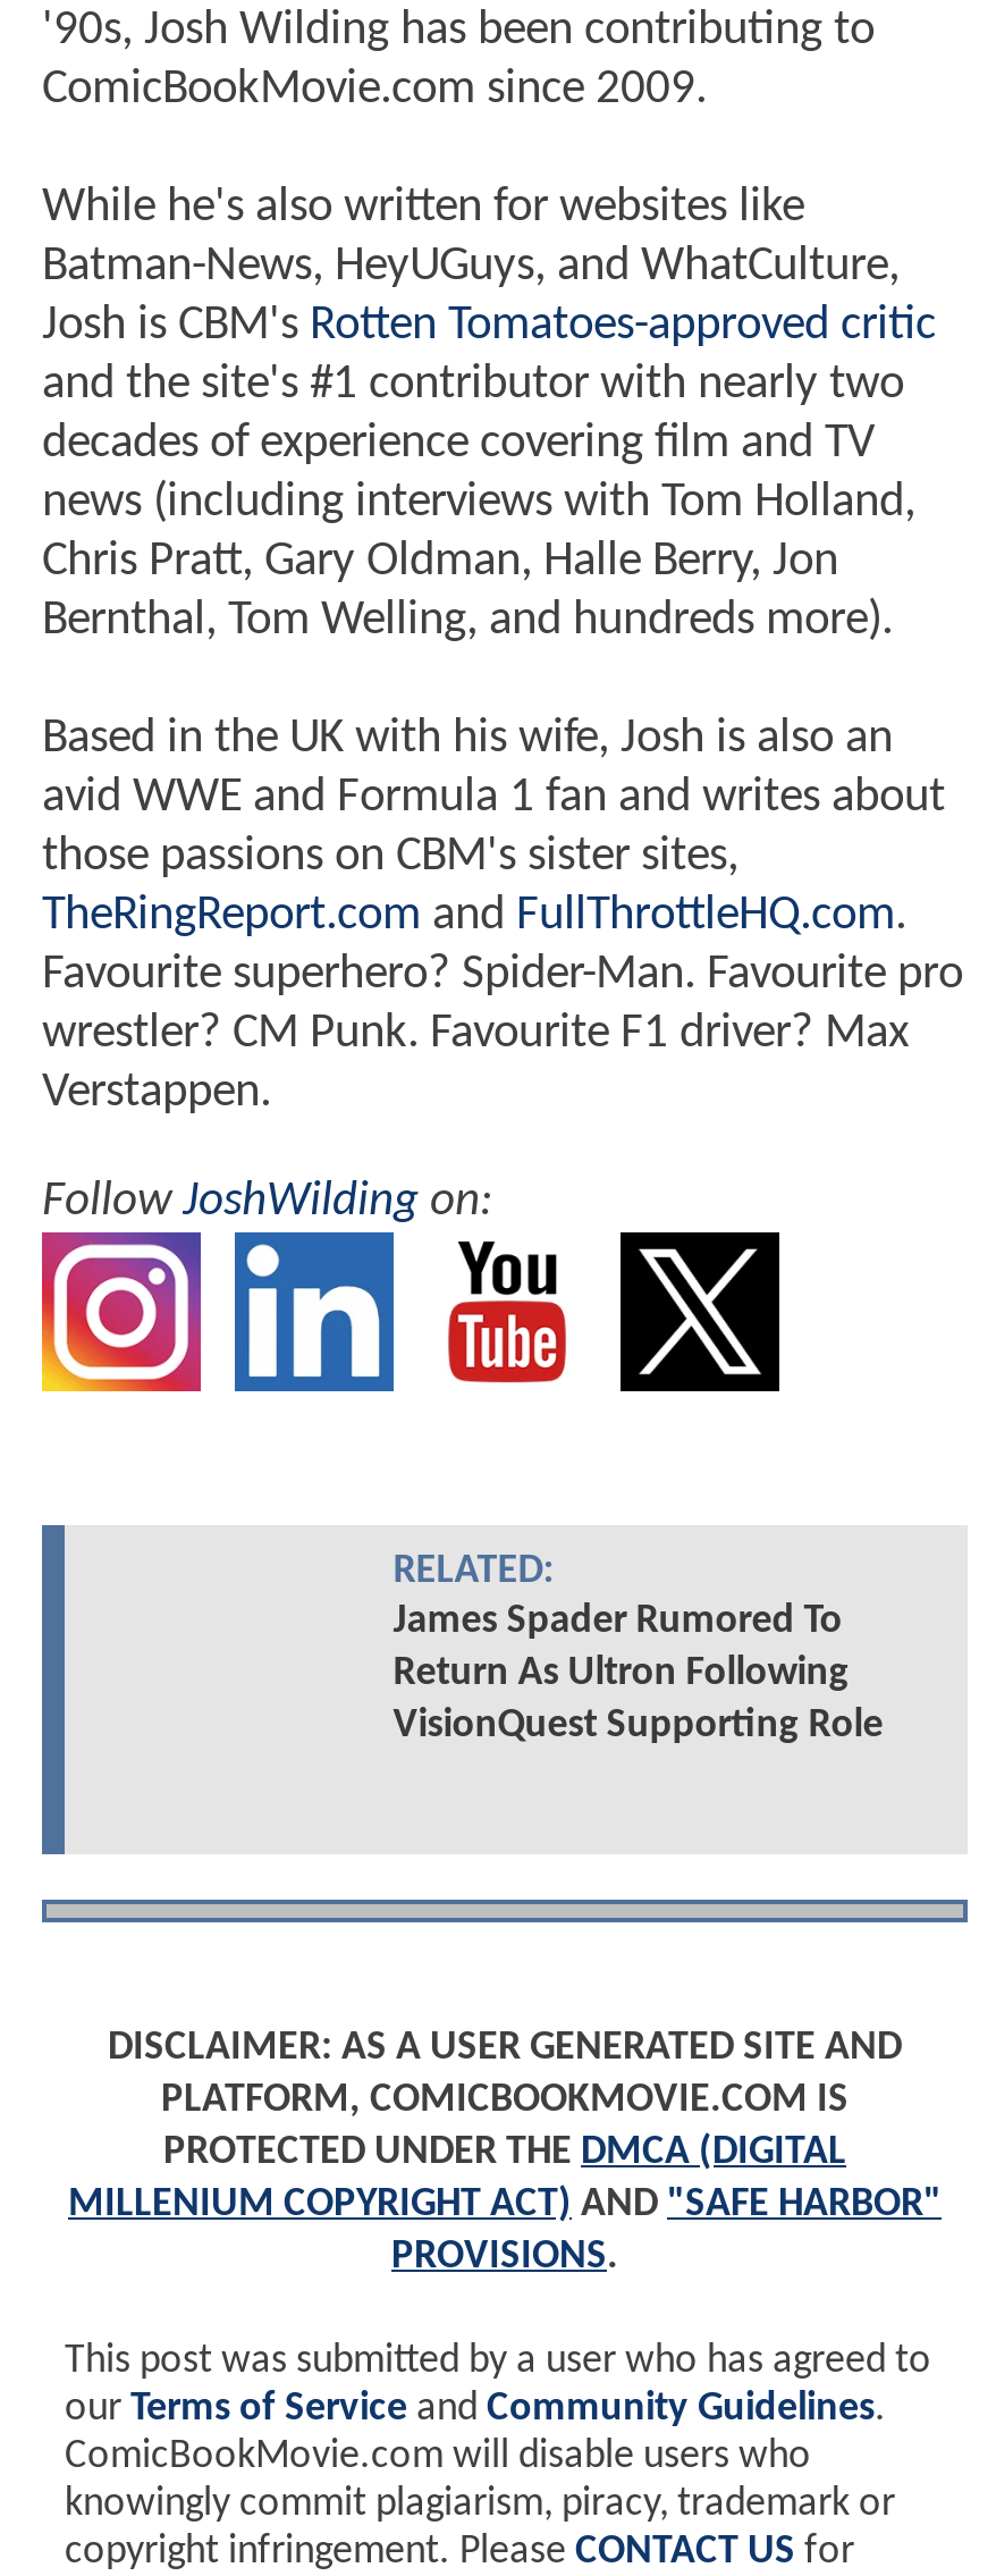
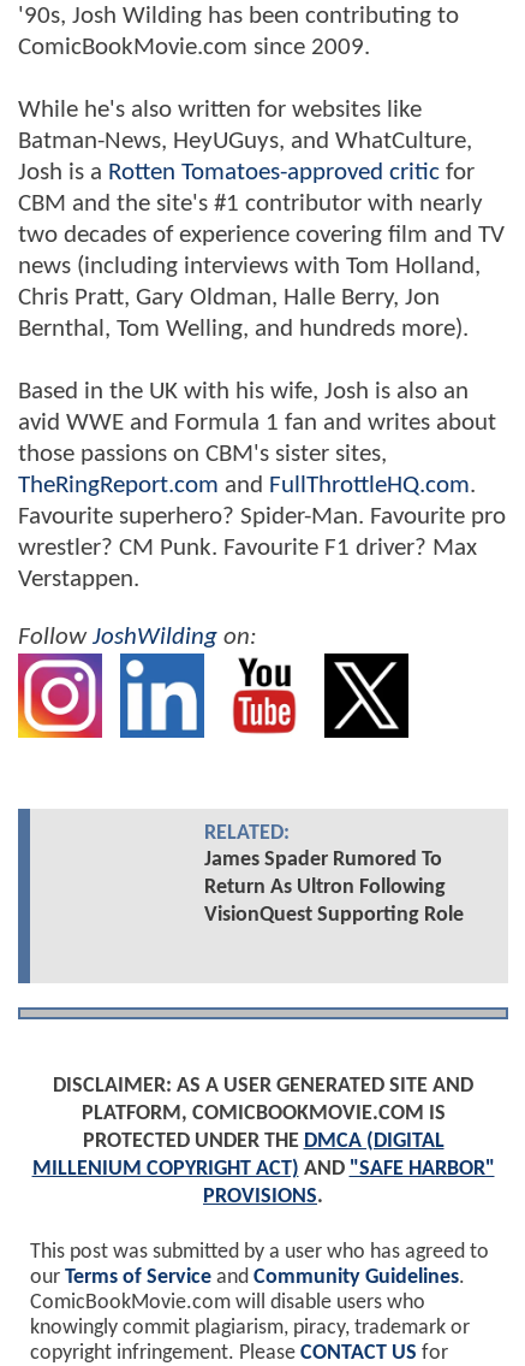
[42,303,936,468] Josh is CBM's Rotten Tomatoes-approved critic | and the site's #1 contributor with nearly two | decades of experience covering film and TV -> [18,160,505,248] Josh is a Rotten Tomatoes-approved critic for | CBM and the site's #1 contributor with nearly | two decades of experience covering film and TV

